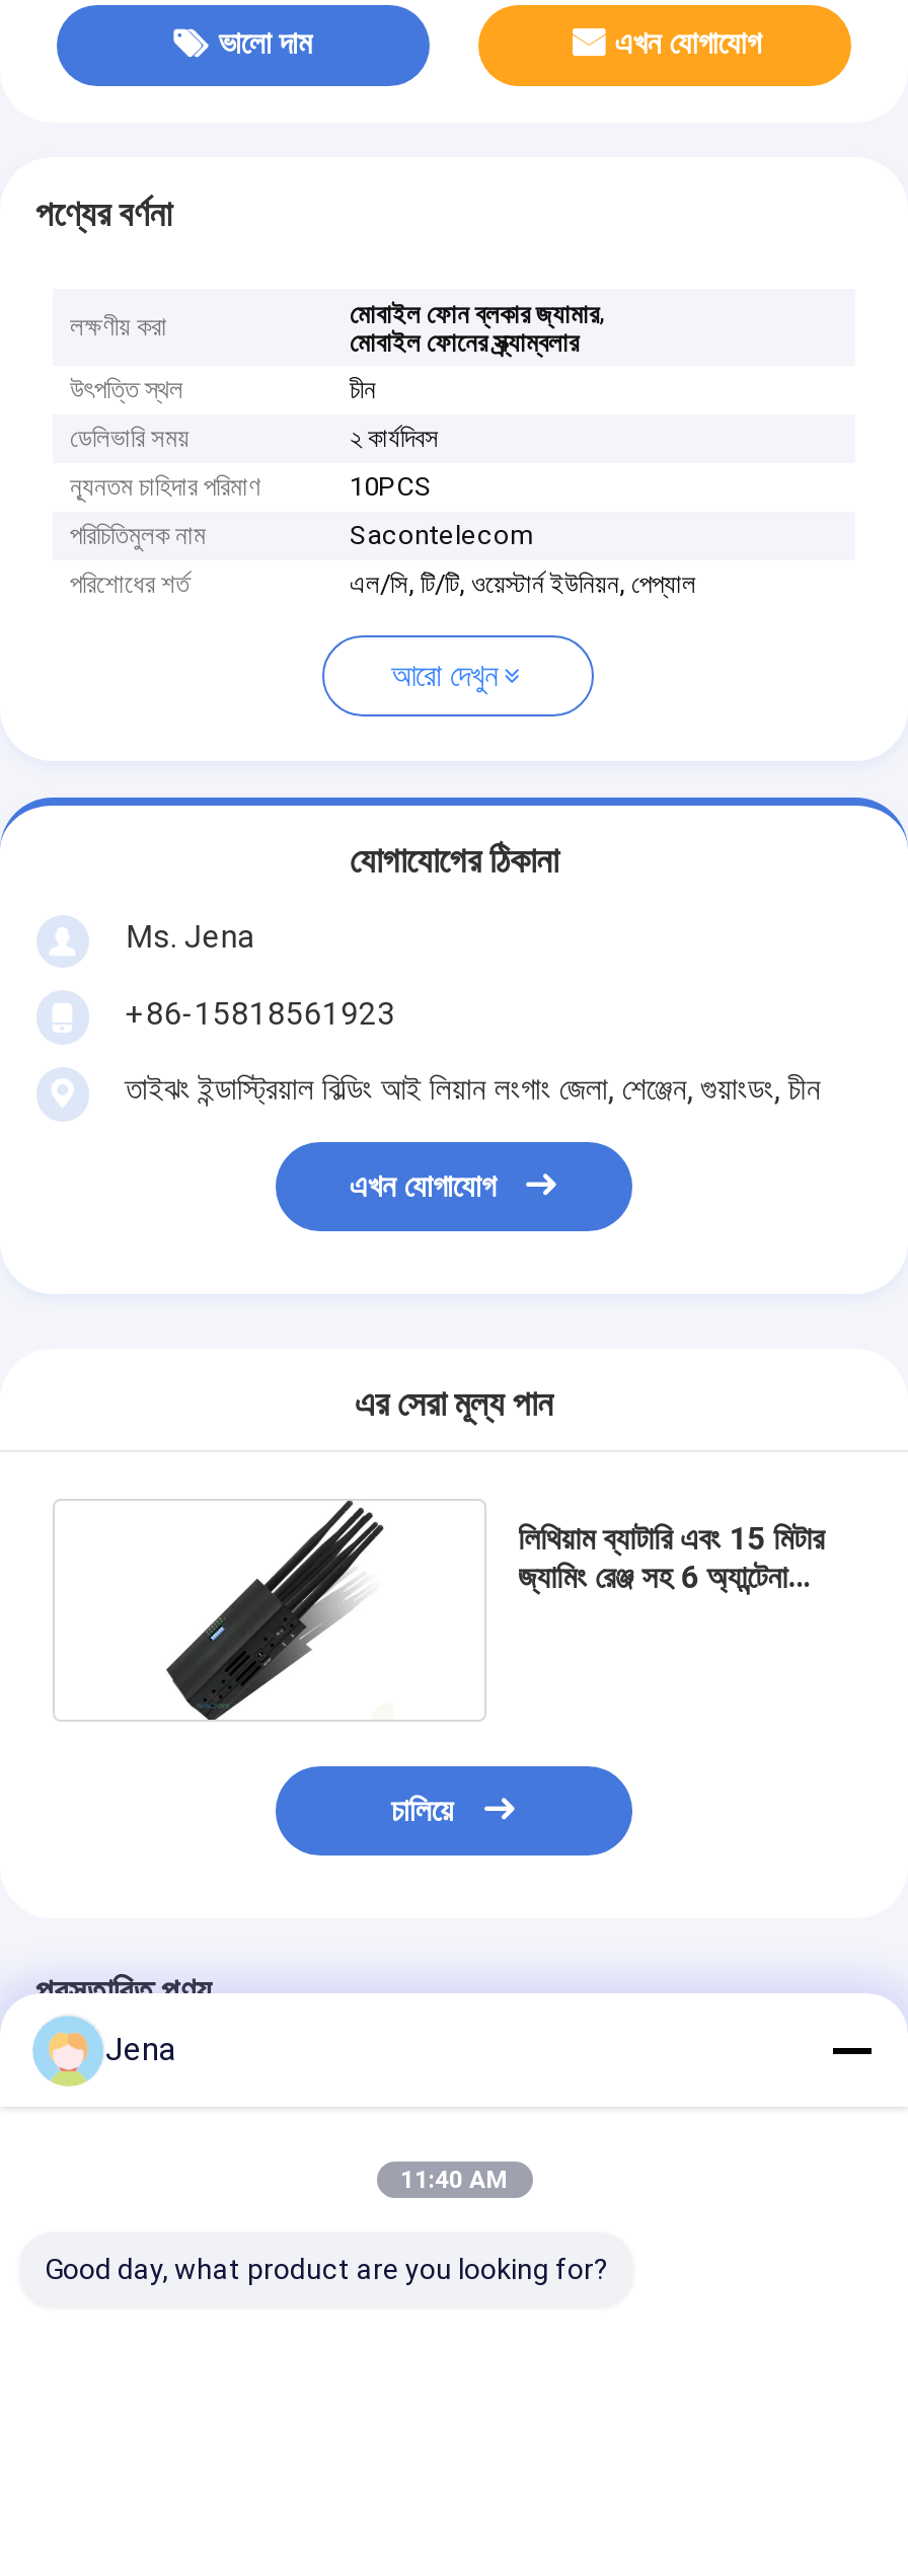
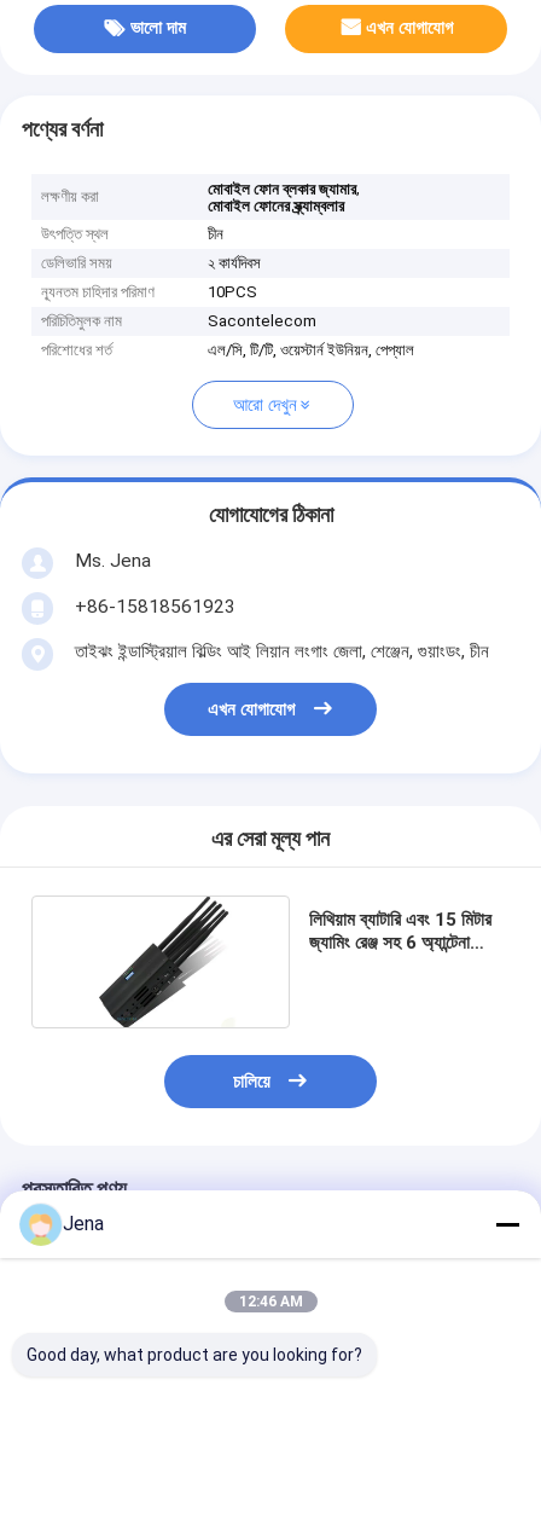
[400,2166,508,2194] 11:40 AM -> [238,1293,303,1310] 12:46 AM

